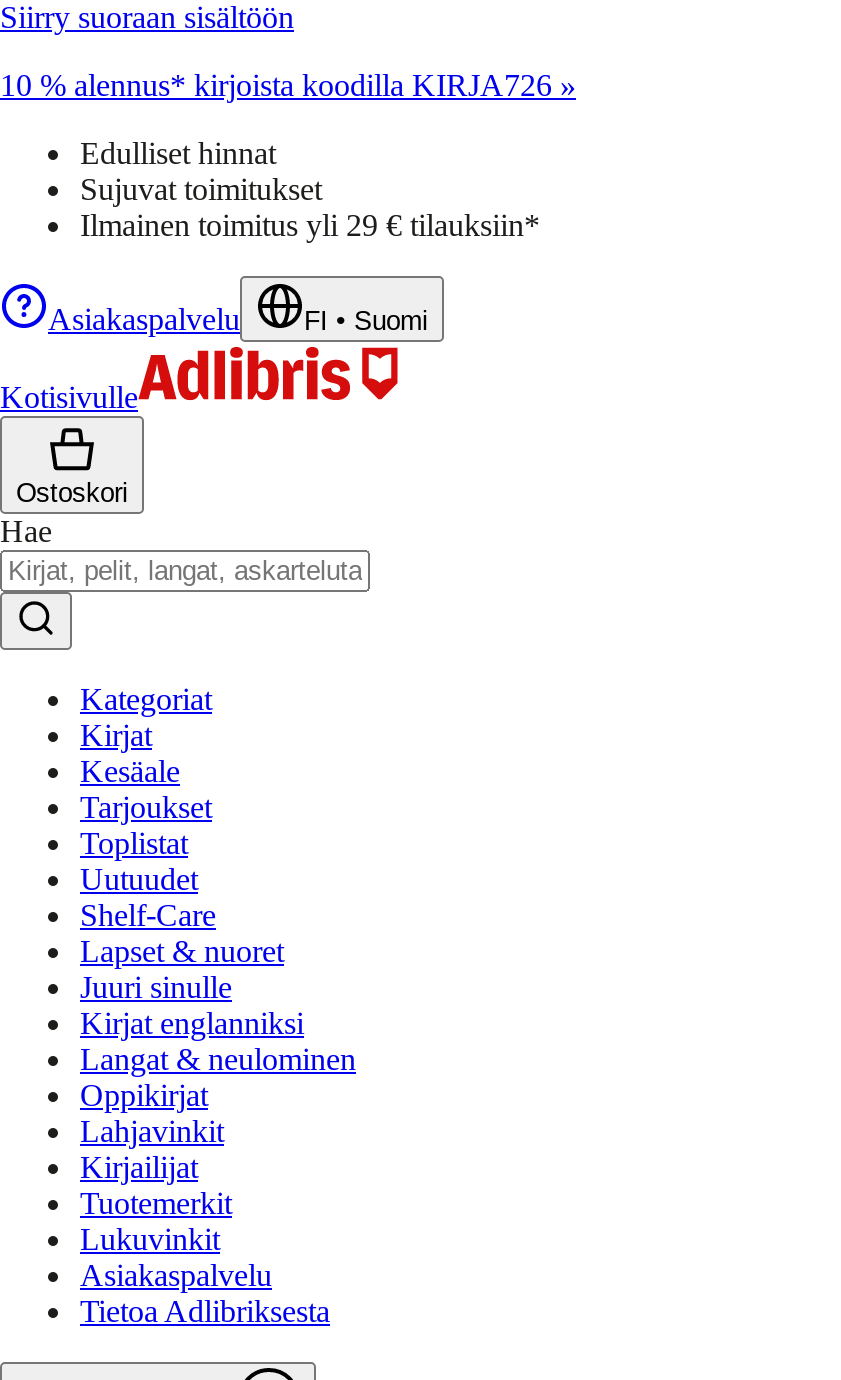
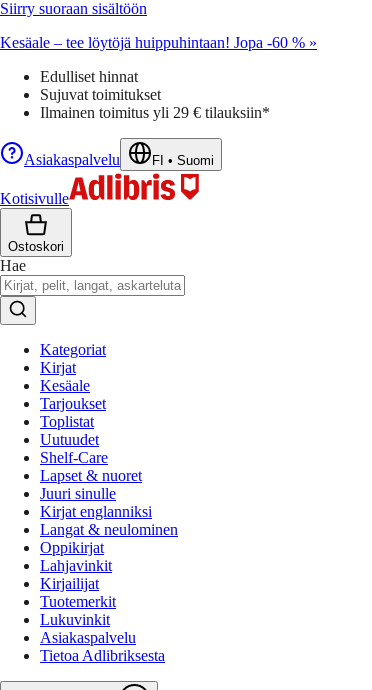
[0,68,576,102] 10 % alennus* kirjoista koodilla KIRJA726 » -> [0,34,317,51] Kesäale – tee löytöjä huippuhintaan! Jopa -60 % »

